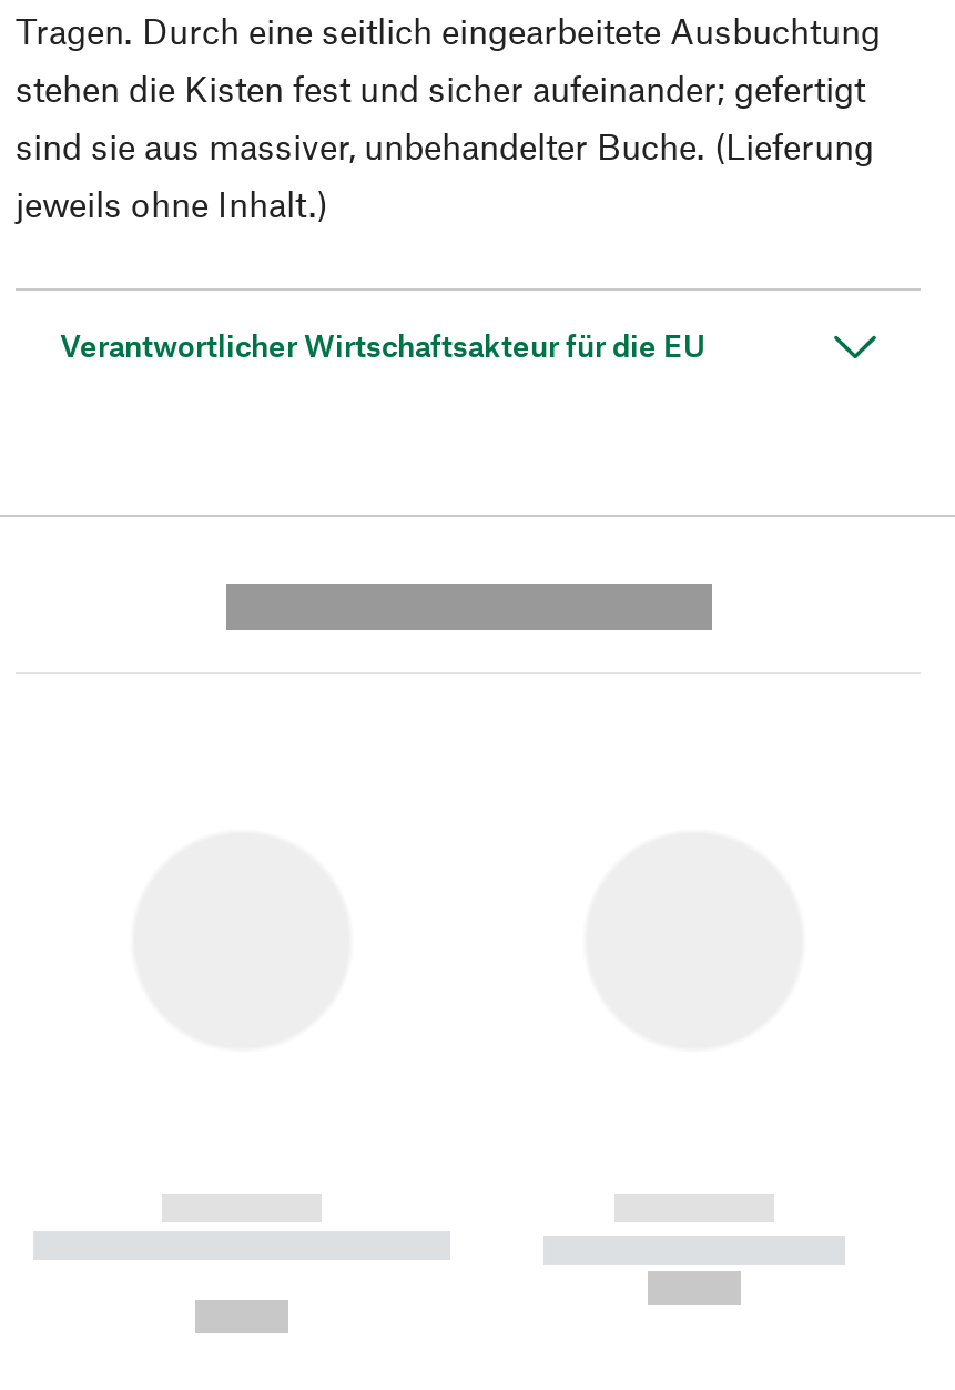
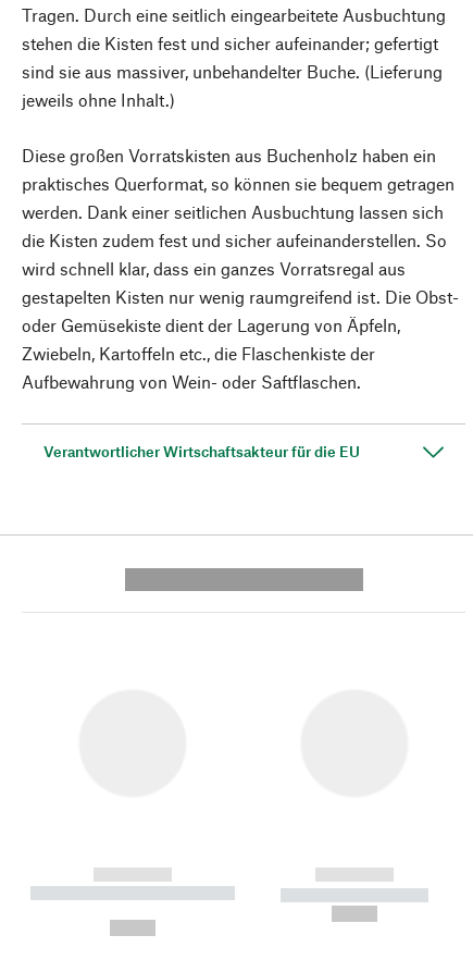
none -> [22,145,459,392] Diese großen Vorratskisten aus Buchenholz haben ein | praktisches Querformat, so können sie bequem getragen | werden. Dank einer seitlichen Ausbuchtung lassen sich | die Kisten zudem fest und sicher aufeinanderstellen. So | wird schnell klar, dass ein ganzes Vorratsregal aus | gestapelten Kisten nur wenig raumgreifend ist. Die Obst- | oder Gemüsekiste dient der Lagerung von Äpfeln, | Zwiebeln, Kartoffeln etc., die Flaschenkiste der | Aufbewahrung von Wein- oder Saftflaschen.

